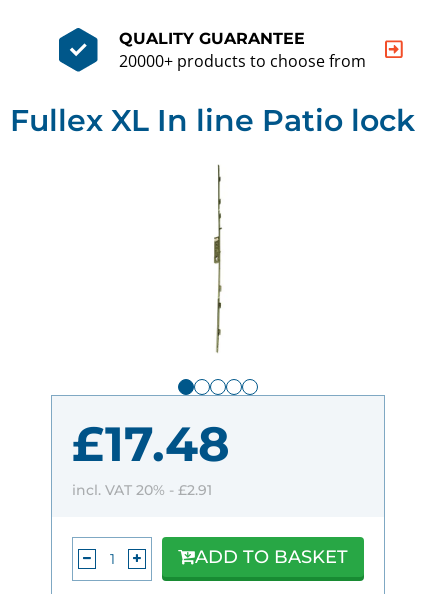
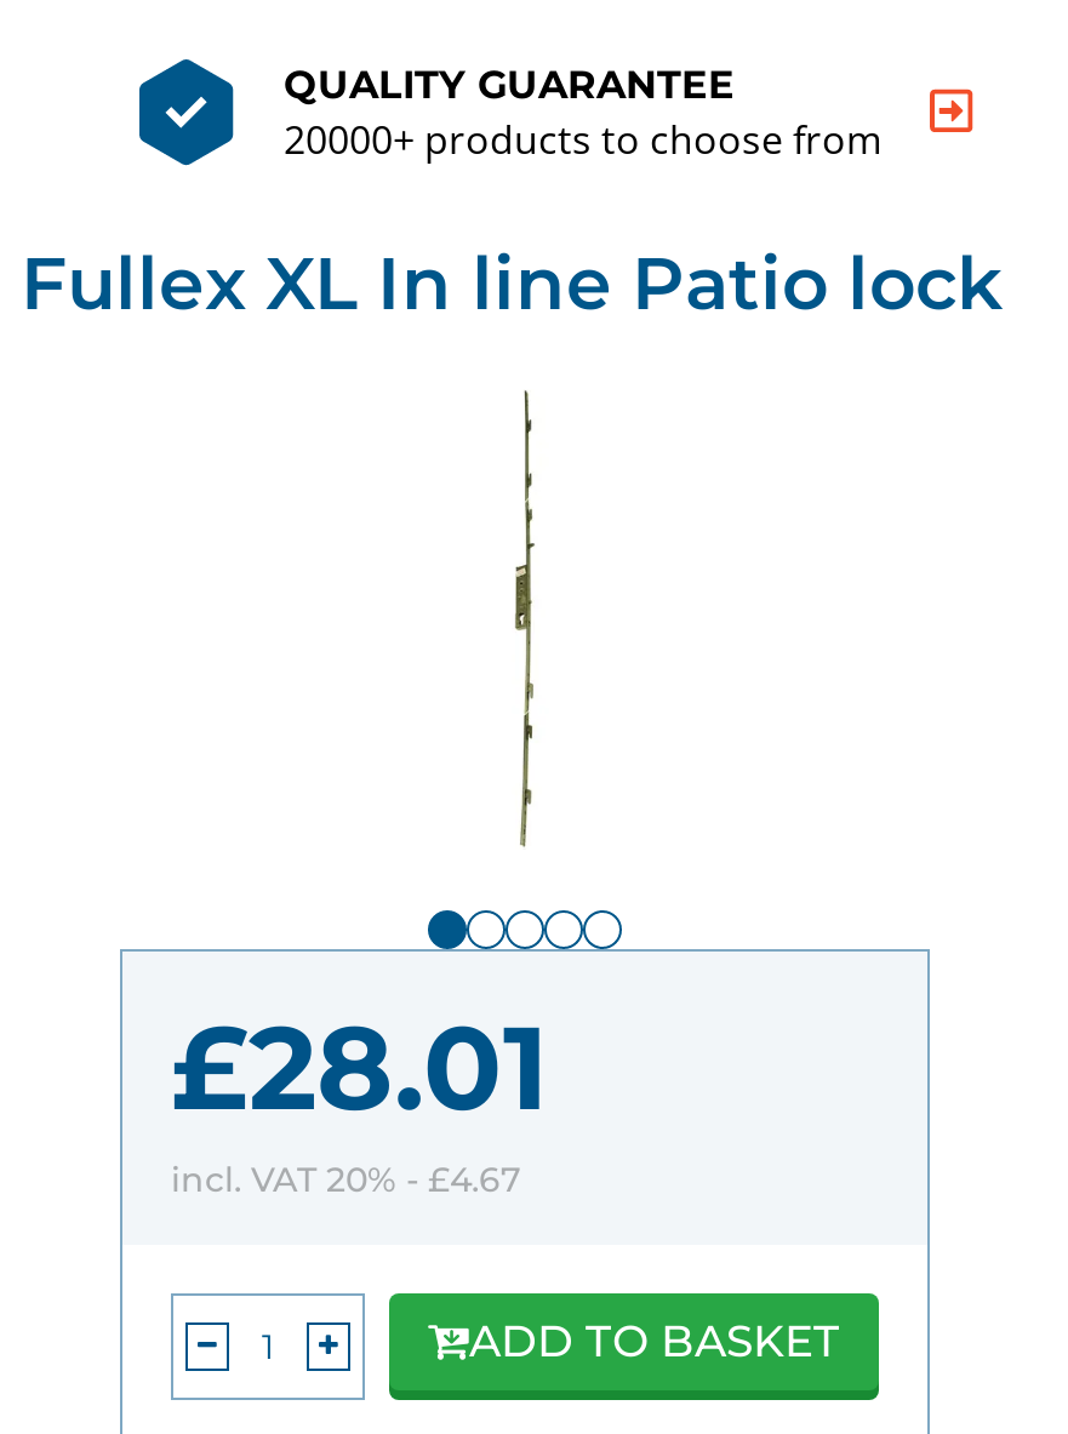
[72,414,230,472] £17.48 -> [171,996,549,1137] £28.01
[72,480,212,498] incl. VAT 20% - £2.91 -> [171,1156,520,1200] incl. VAT 20% - £4.67

